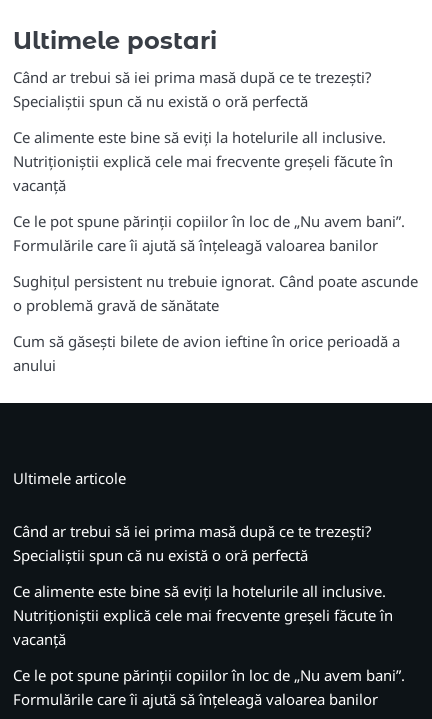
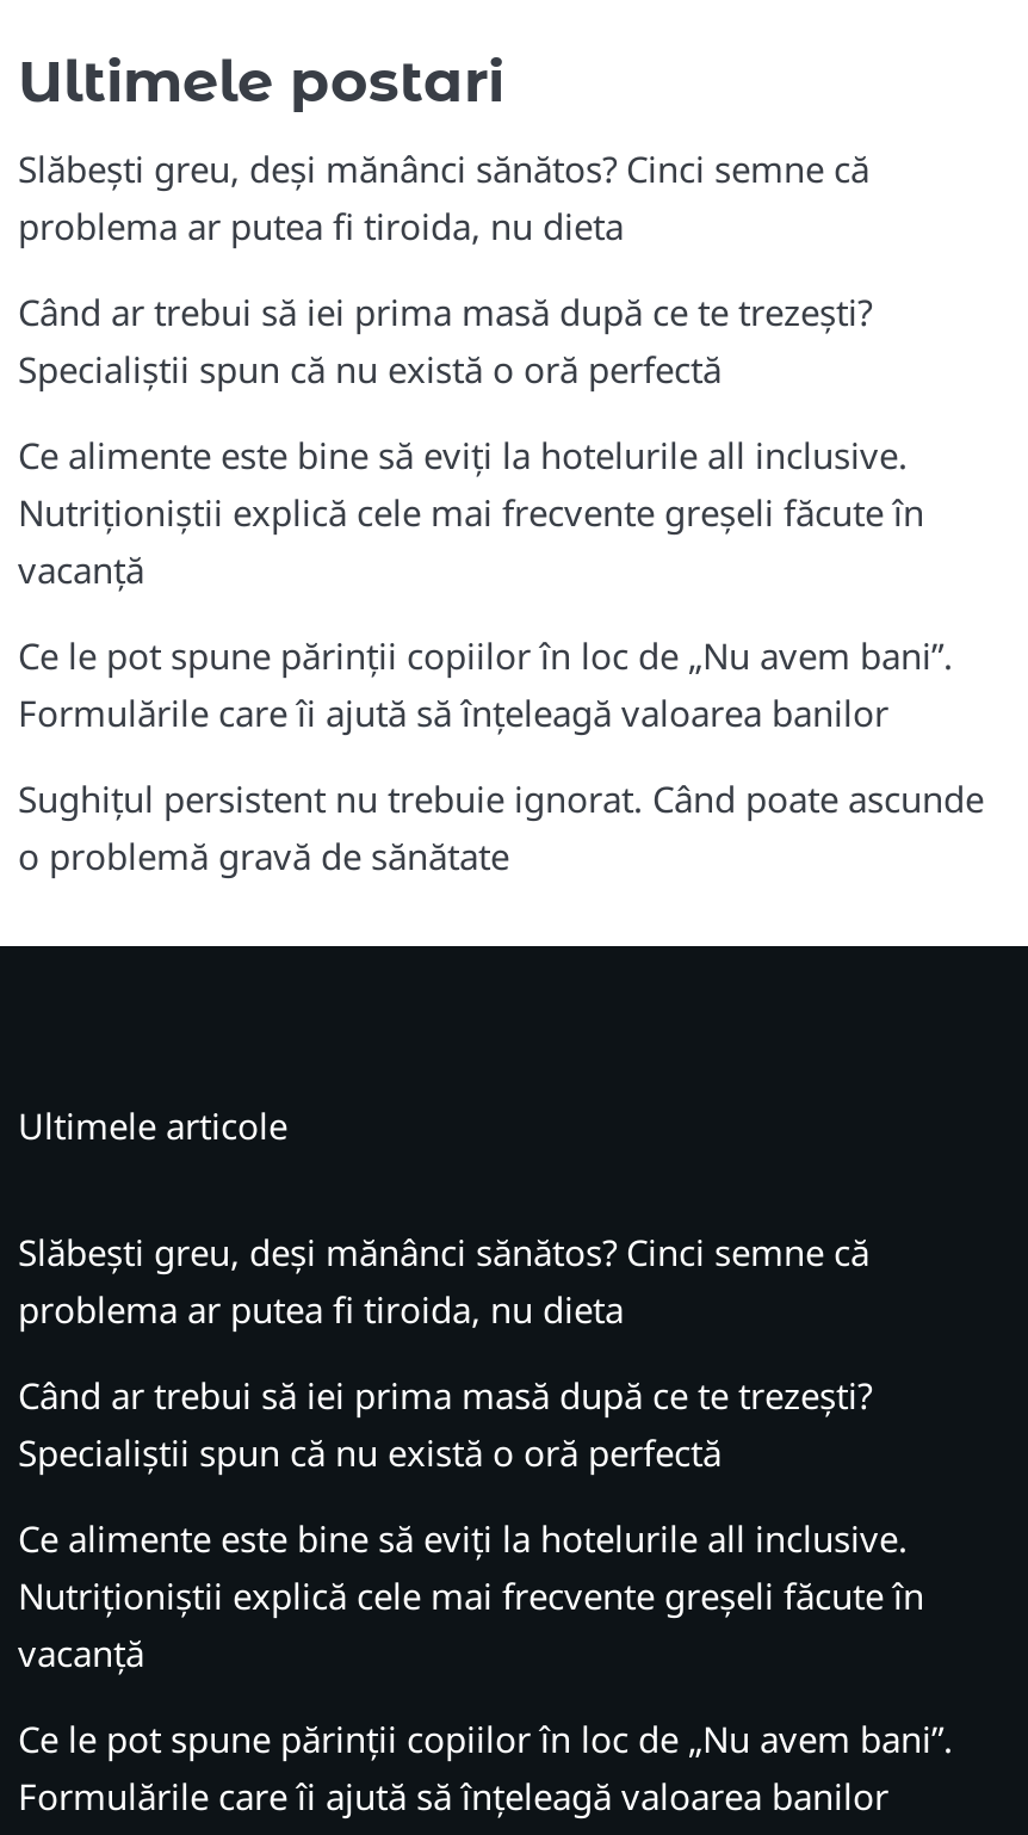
none -> [18,144,869,249] Slăbești greu, deși mănânci sănătos? Cinci semne că | problema ar putea fi tiroida, nu dieta
[13,331,400,375] Cum să găsești bilete de avion ieftine în orice perioadă a | anului -> none
none -> [18,1228,869,1333] Slăbești greu, deși mănânci sănătos? Cinci semne că | problema ar putea fi tiroida, nu dieta

